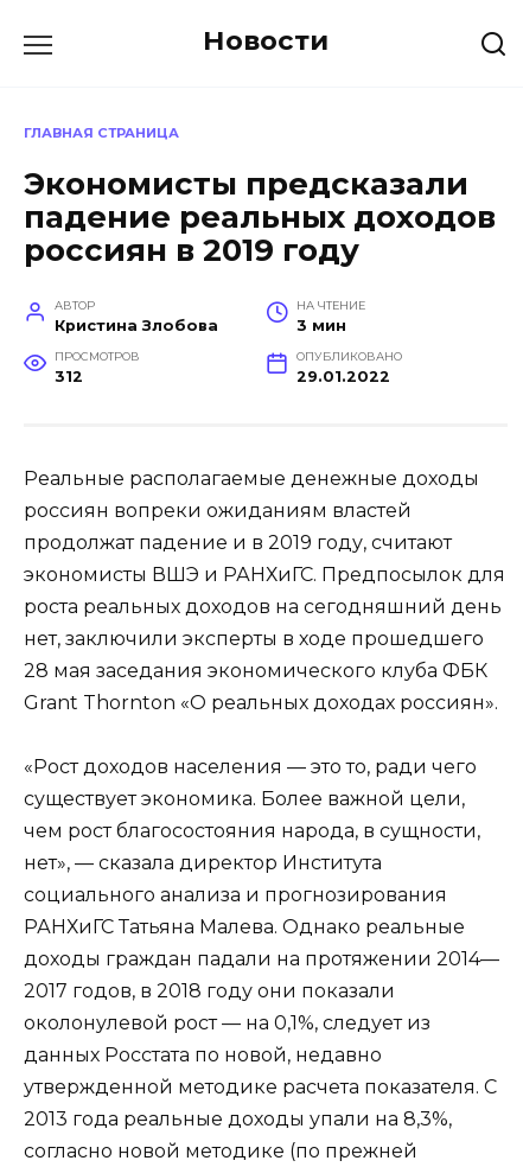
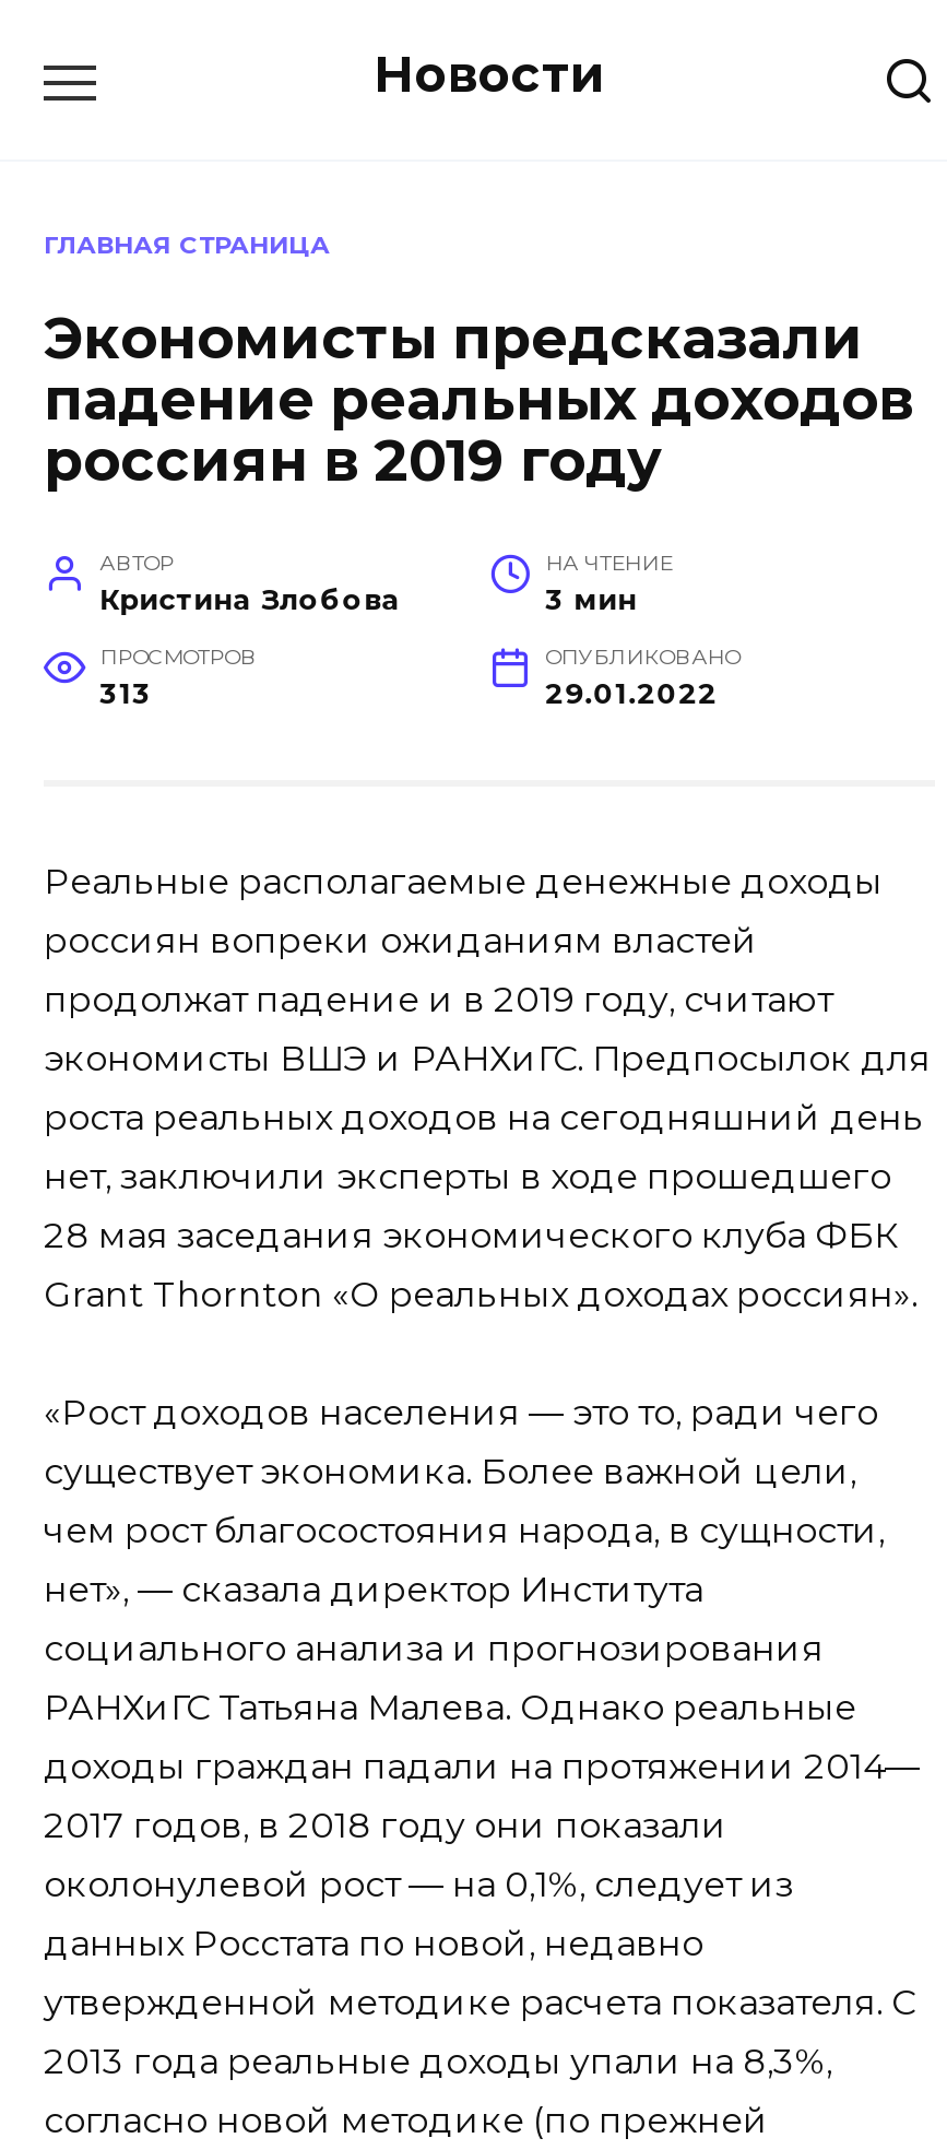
[54,367,83,385] 312 -> [100,677,152,710] 313

